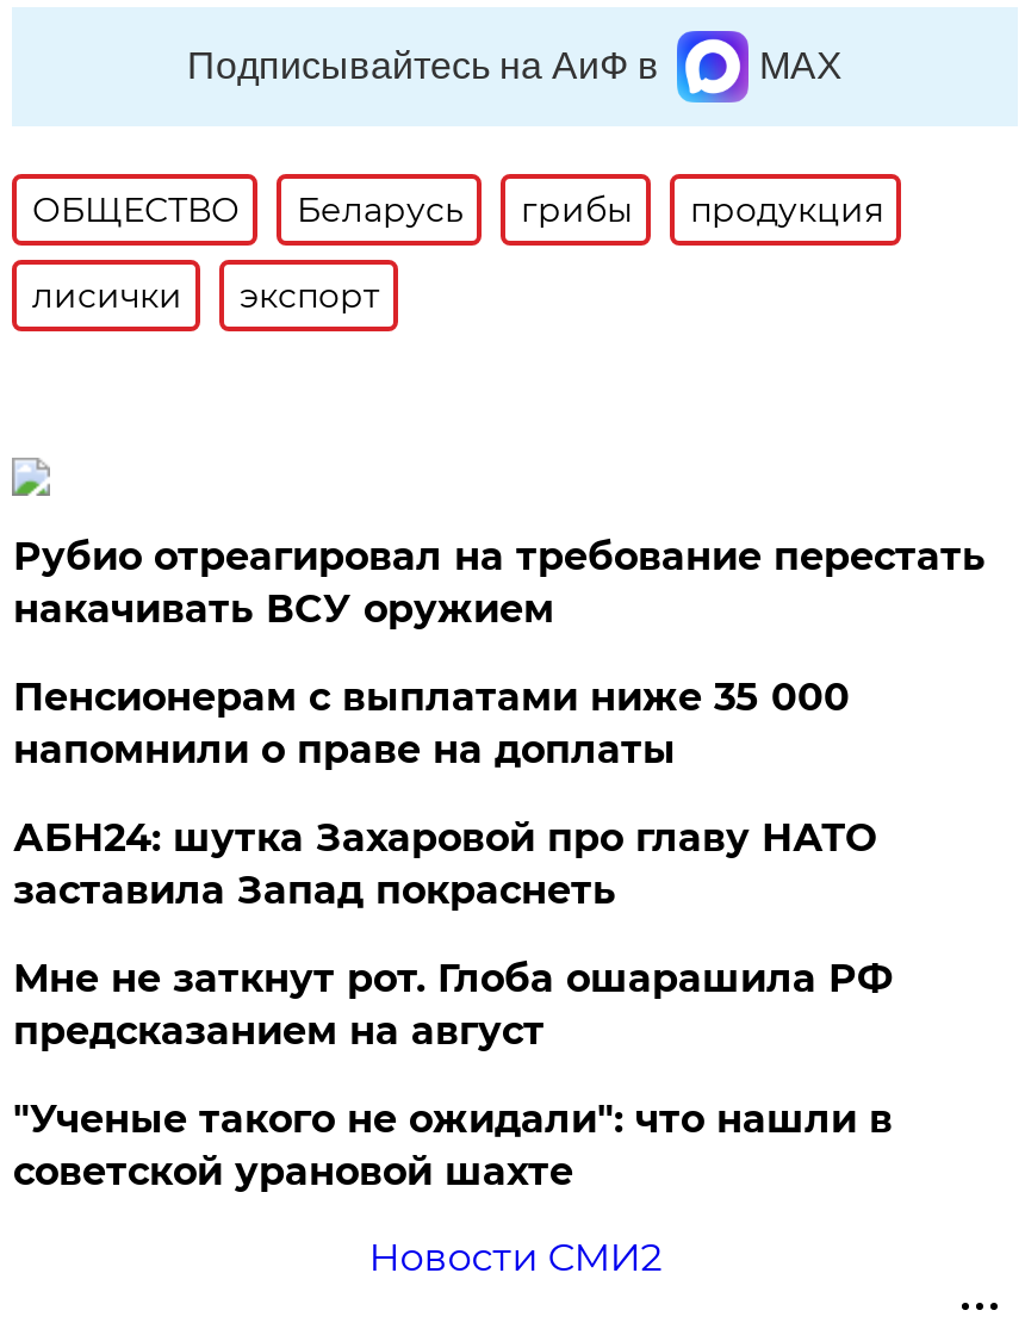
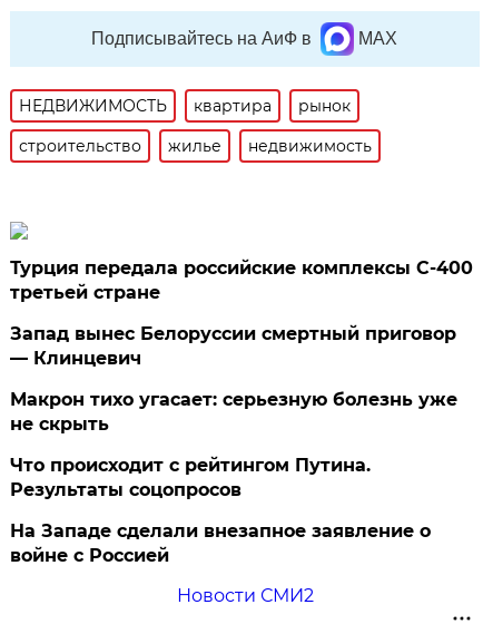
[32,188,883,231] ОБЩЕСТВО | Беларусь | грибы | продукция -> [19,96,351,116] НЕДВИЖИМОСТЬ | квартира | рынок
[32,274,380,317] лисички | экспорт -> [19,136,372,156] строительство | жилье | недвижимость
[13,534,985,631] Рубио отреагировал на требование перестать | накачивать ВСУ оружием -> [10,257,473,303] Турция передала российские комплексы С-400 | третьей стране
[13,674,850,772] Пенсионерам с выплатами ниже 35 000 | напомнили о праве на доплаты -> [10,323,457,369] Запад вынес Белоруссии смертный приговор | — Клинцевич
[13,815,876,913] АБН24: шутка Захаровой про главу НАТО | заставила Запад покраснеть -> [10,389,458,434] Макрон тихо угасает: серьезную болезнь уже | не скрыть
[13,956,892,1053] Мне не заткнут рот. Глоба ошарашила РФ | предсказанием на август -> [10,455,371,500] Что происходит с рейтингом Путина. | Результаты соцопросов
[13,1096,892,1194] "Ученые такого не ожидали": что нашли в | советской урановой шахте -> [10,520,431,566] На Западе сделали внезапное заявление о | войне с Россией

